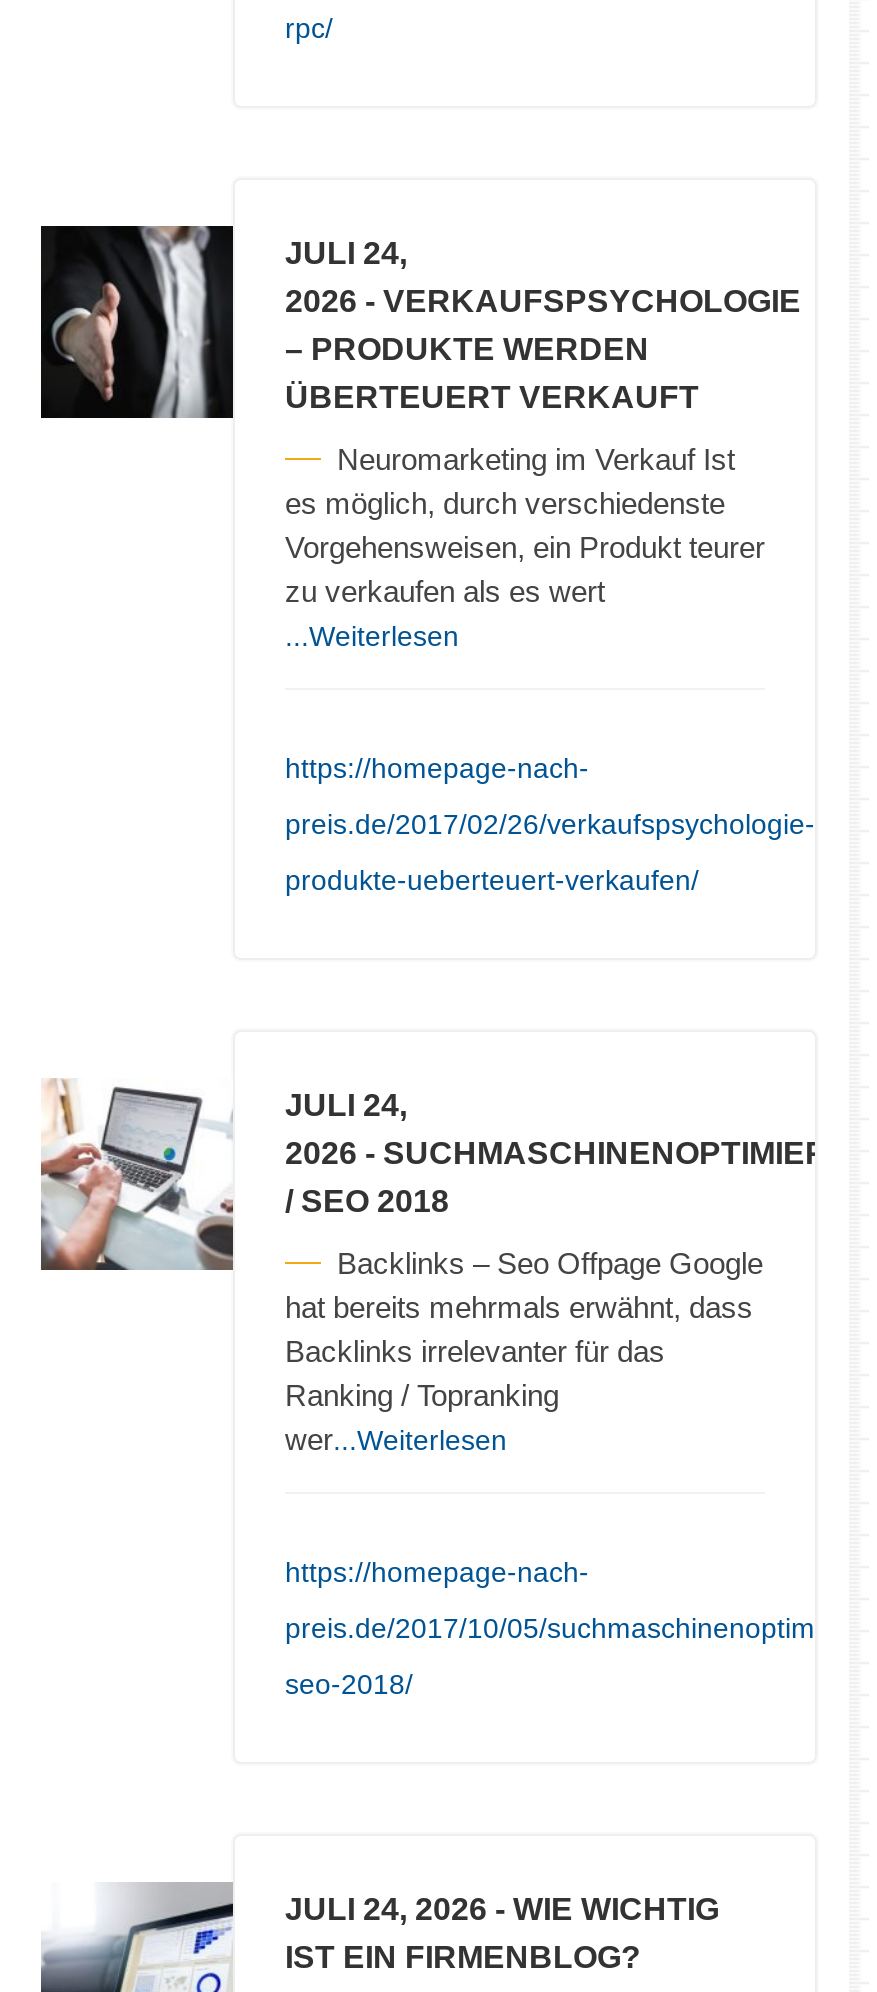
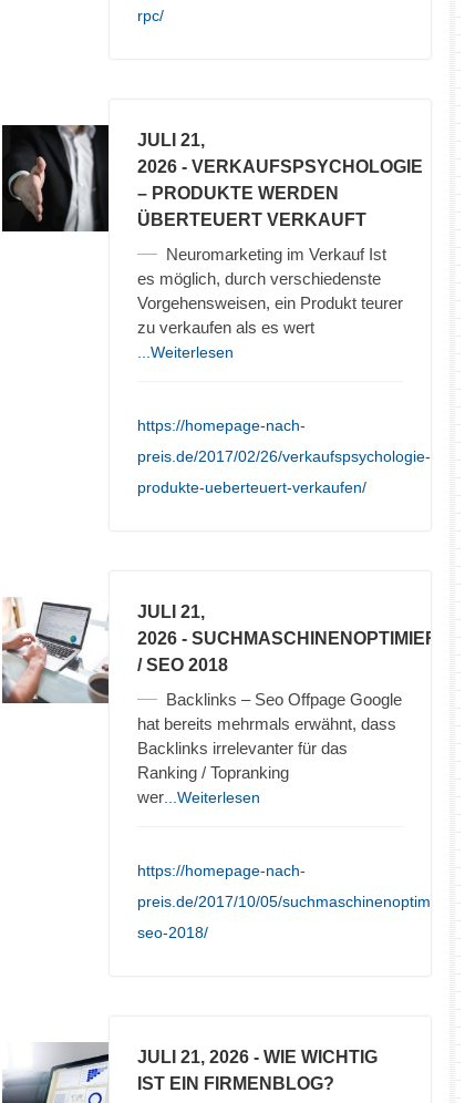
[285,235,407,269] JULI 24, -> [137,130,205,149] JULI 21,
[285,1087,407,1121] JULI 24, -> [137,602,205,621] JULI 21,
[285,1891,719,1925] JULI 24, 2026 - WIE WICHTIG -> [137,1047,378,1066] JULI 21, 2026 - WIE WICHTIG

